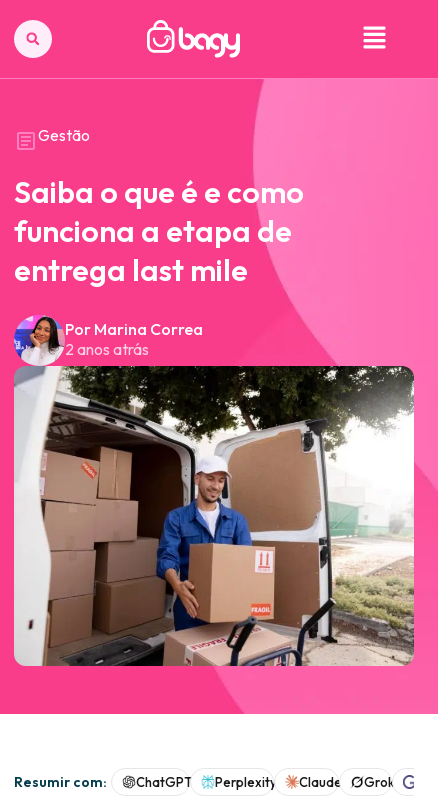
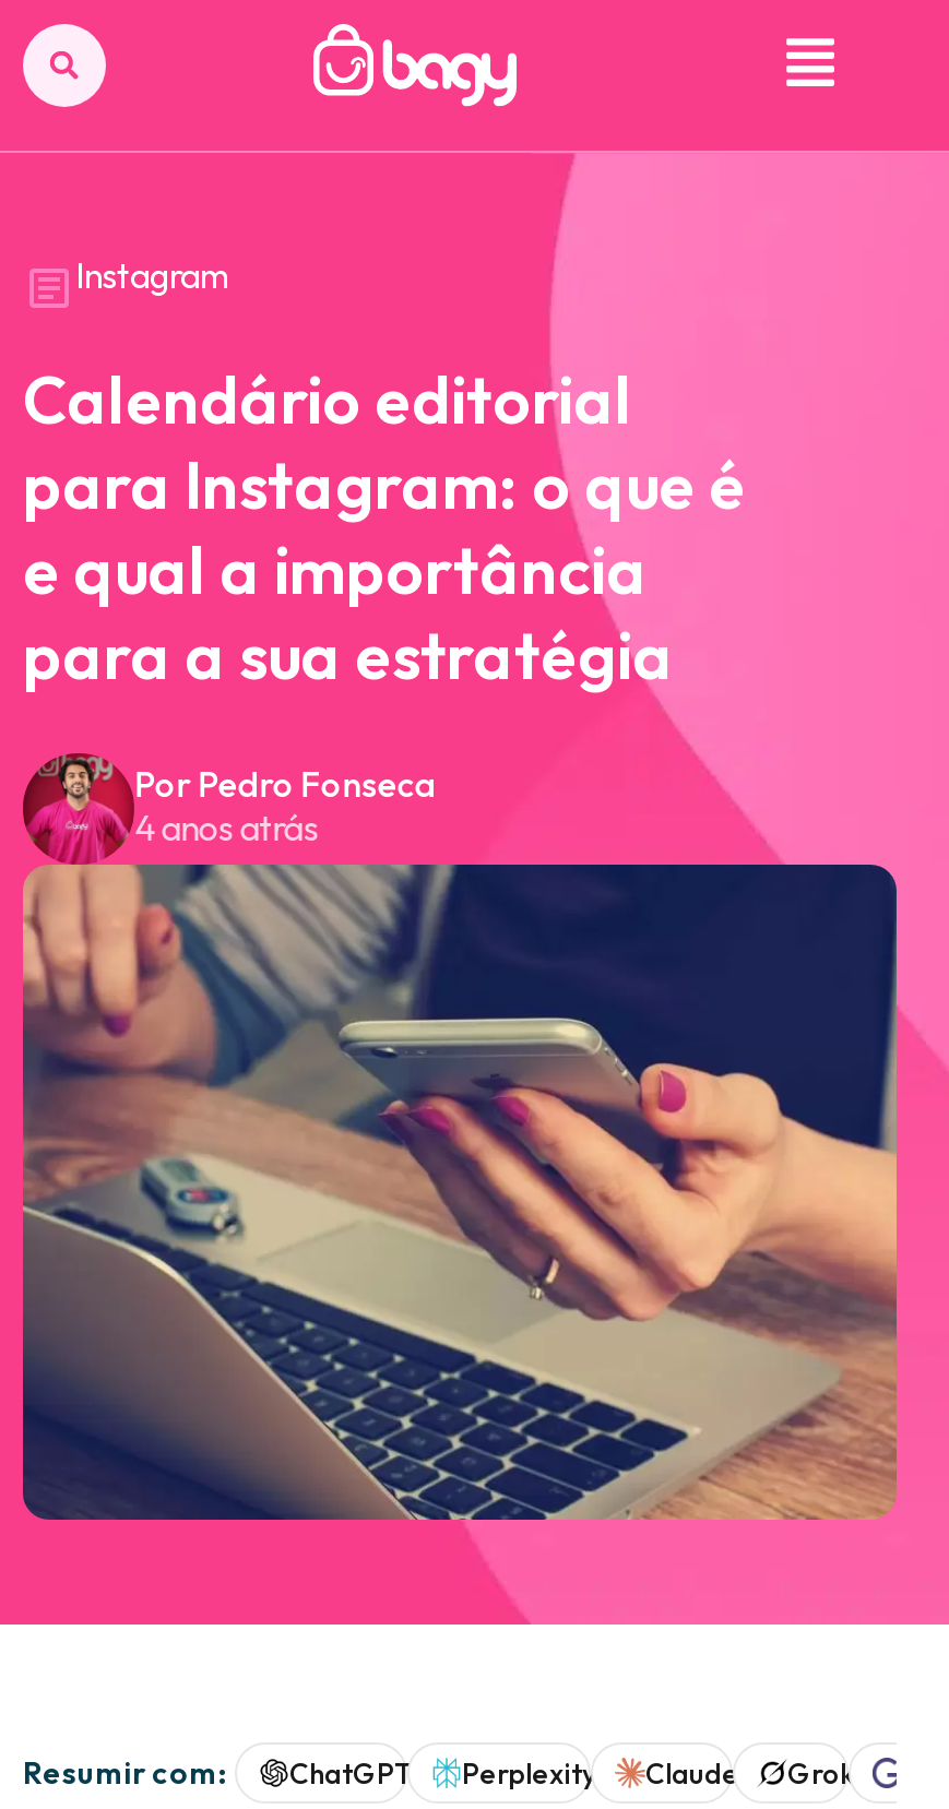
[38,125,90,145] Gestão -> [75,253,228,297] Instagram
[14,173,304,289] Saiba o que é e como | funciona a etapa de | entrega last mile -> [23,359,746,697] Calendário editorial | para Instagram: o que é | e qual a importância | para a sua estratégia
[13,319,415,667] [image] | Por Marina Correa | 2 anos atrás -> [21,751,899,1522] [image] | Por Pedro Fonseca | 4 anos atrás

